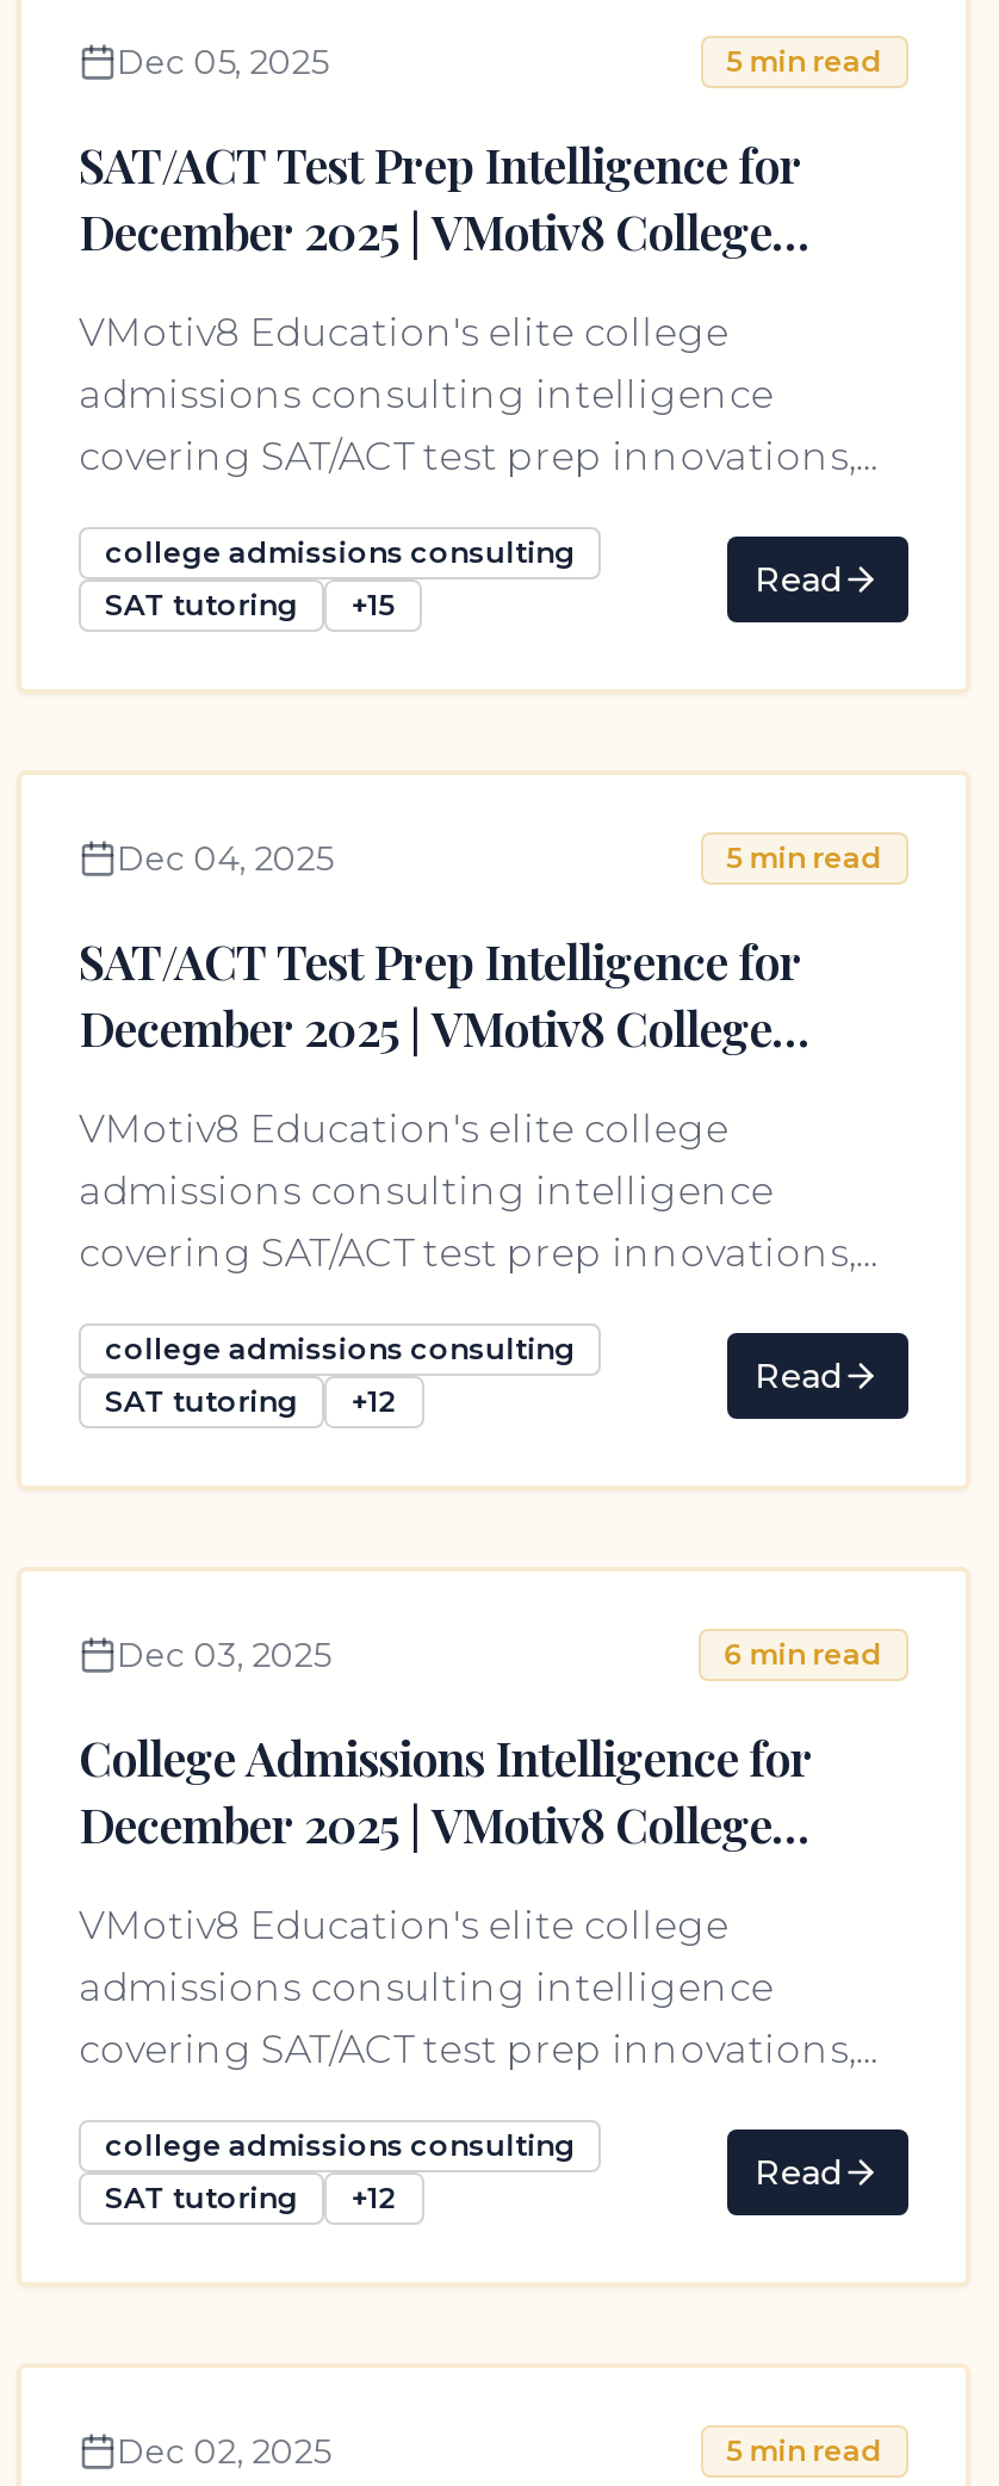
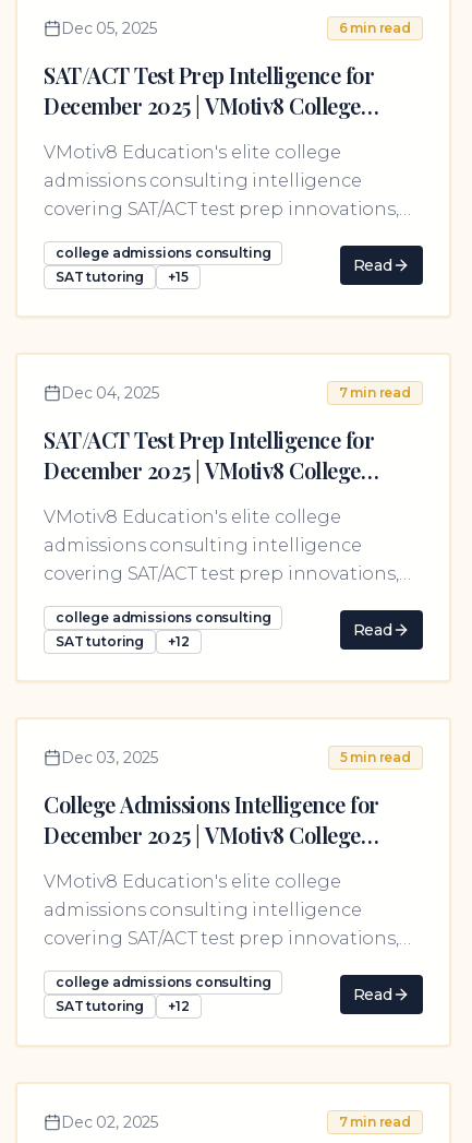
[726,43,882,79] 5 min read -> [339,20,411,36] 6 min read
[726,839,882,875] 5 min read -> [339,384,411,401] 7 min read
[724,1636,882,1672] 6 min read -> [340,749,411,765] 5 min read
[726,2432,882,2468] 5 min read -> [339,1114,411,1130] 7 min read

